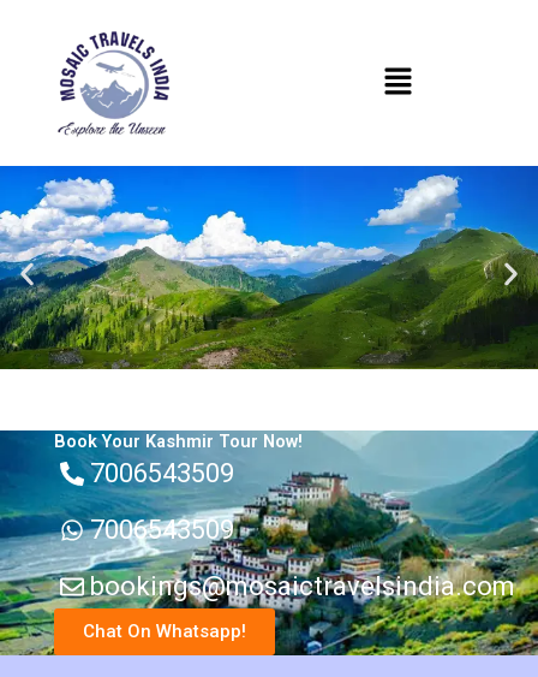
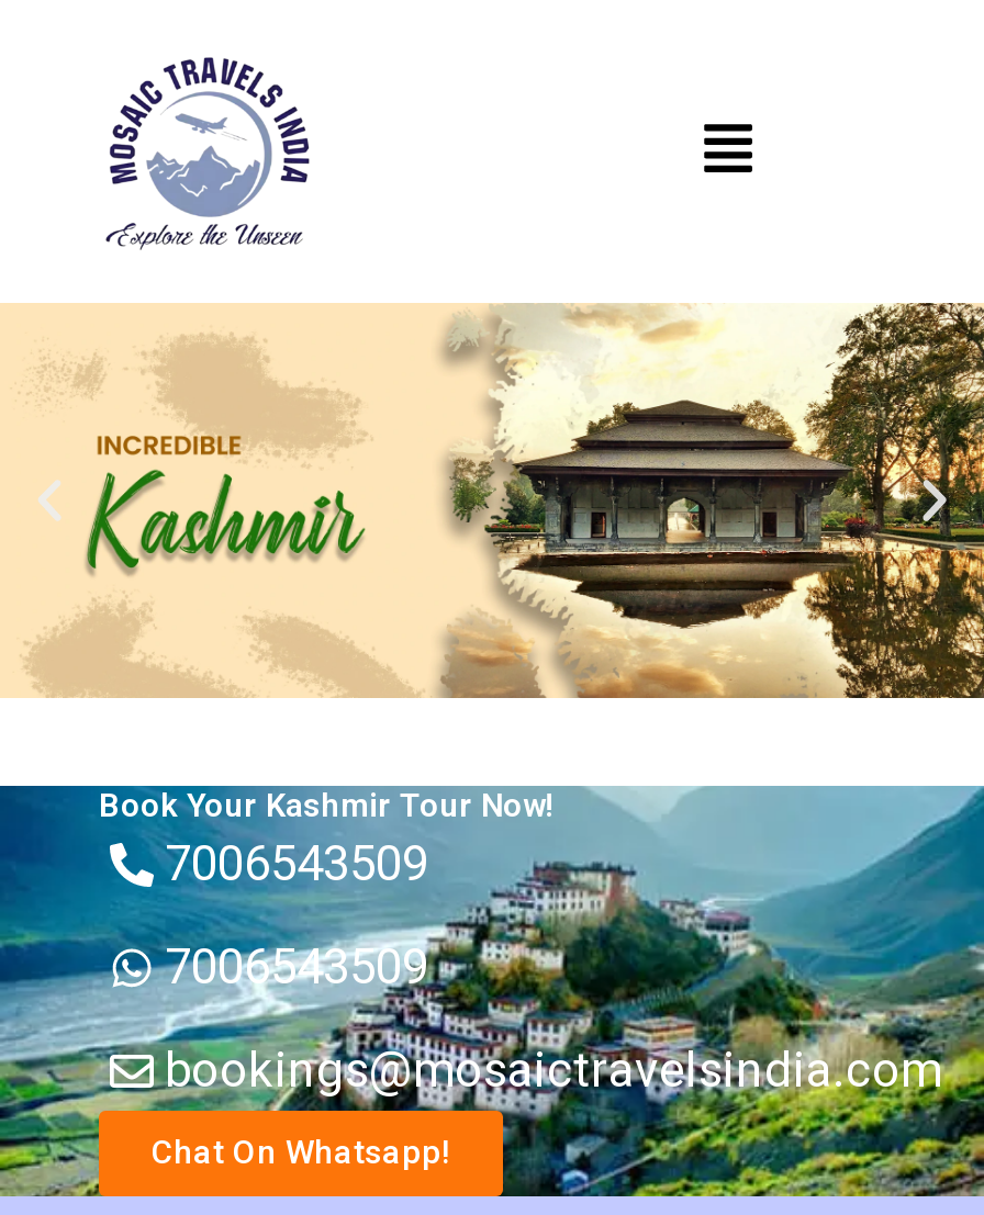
[4,165,534,382] [image] -> [7,301,977,700] [image]

